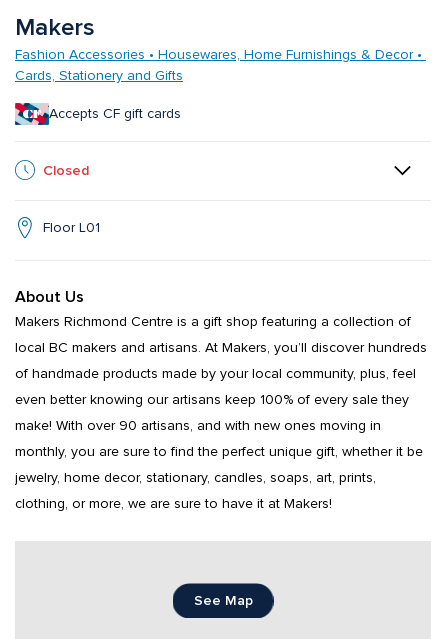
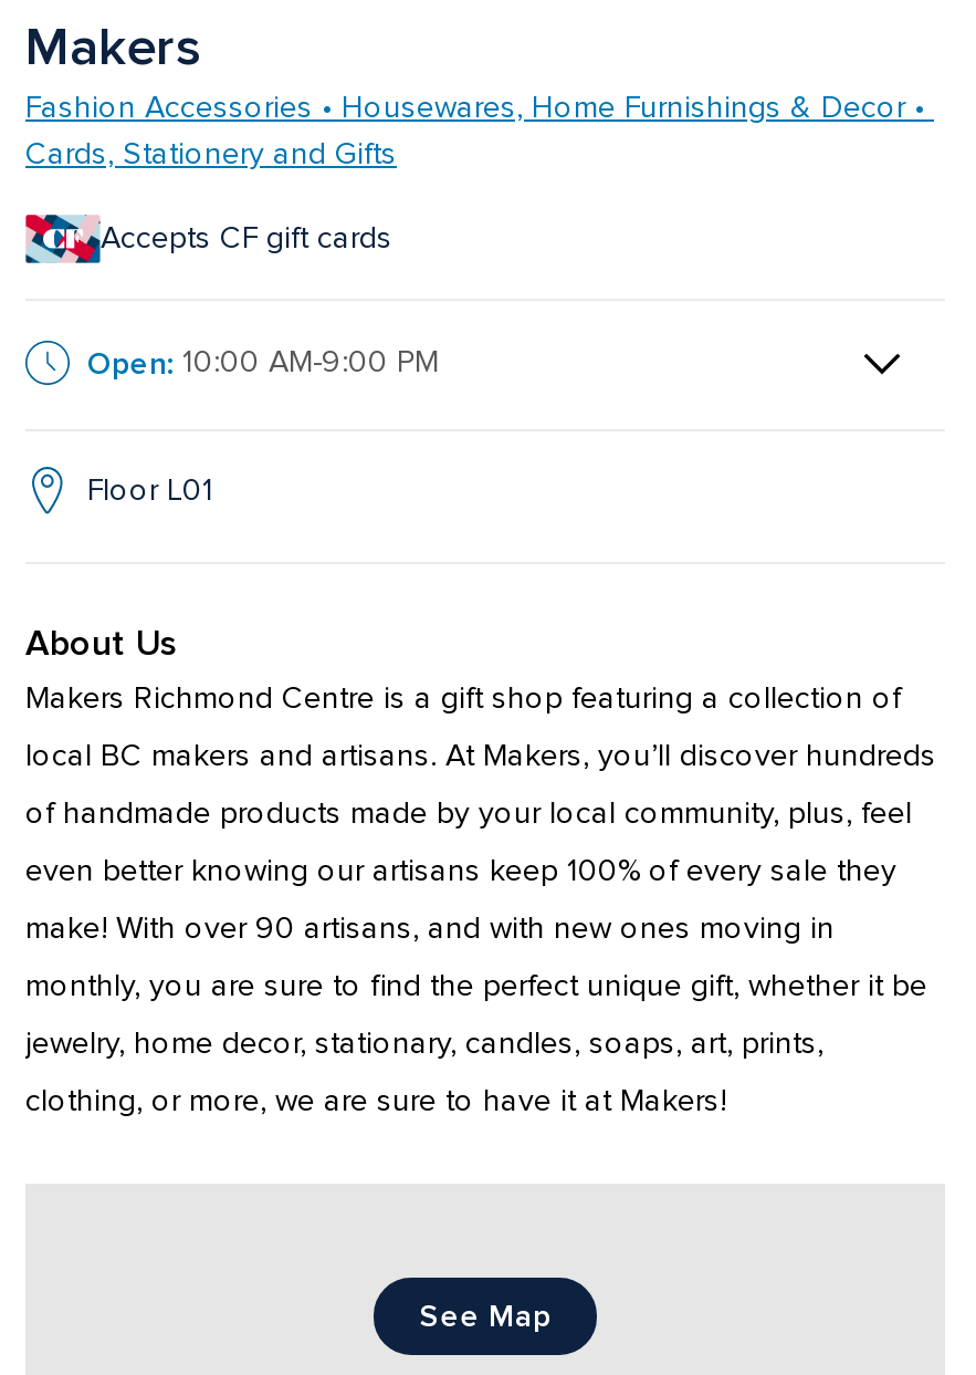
[43,162,89,179] Closed -> [87,345,439,383] Open: 10:00 AM-9:00 PM

